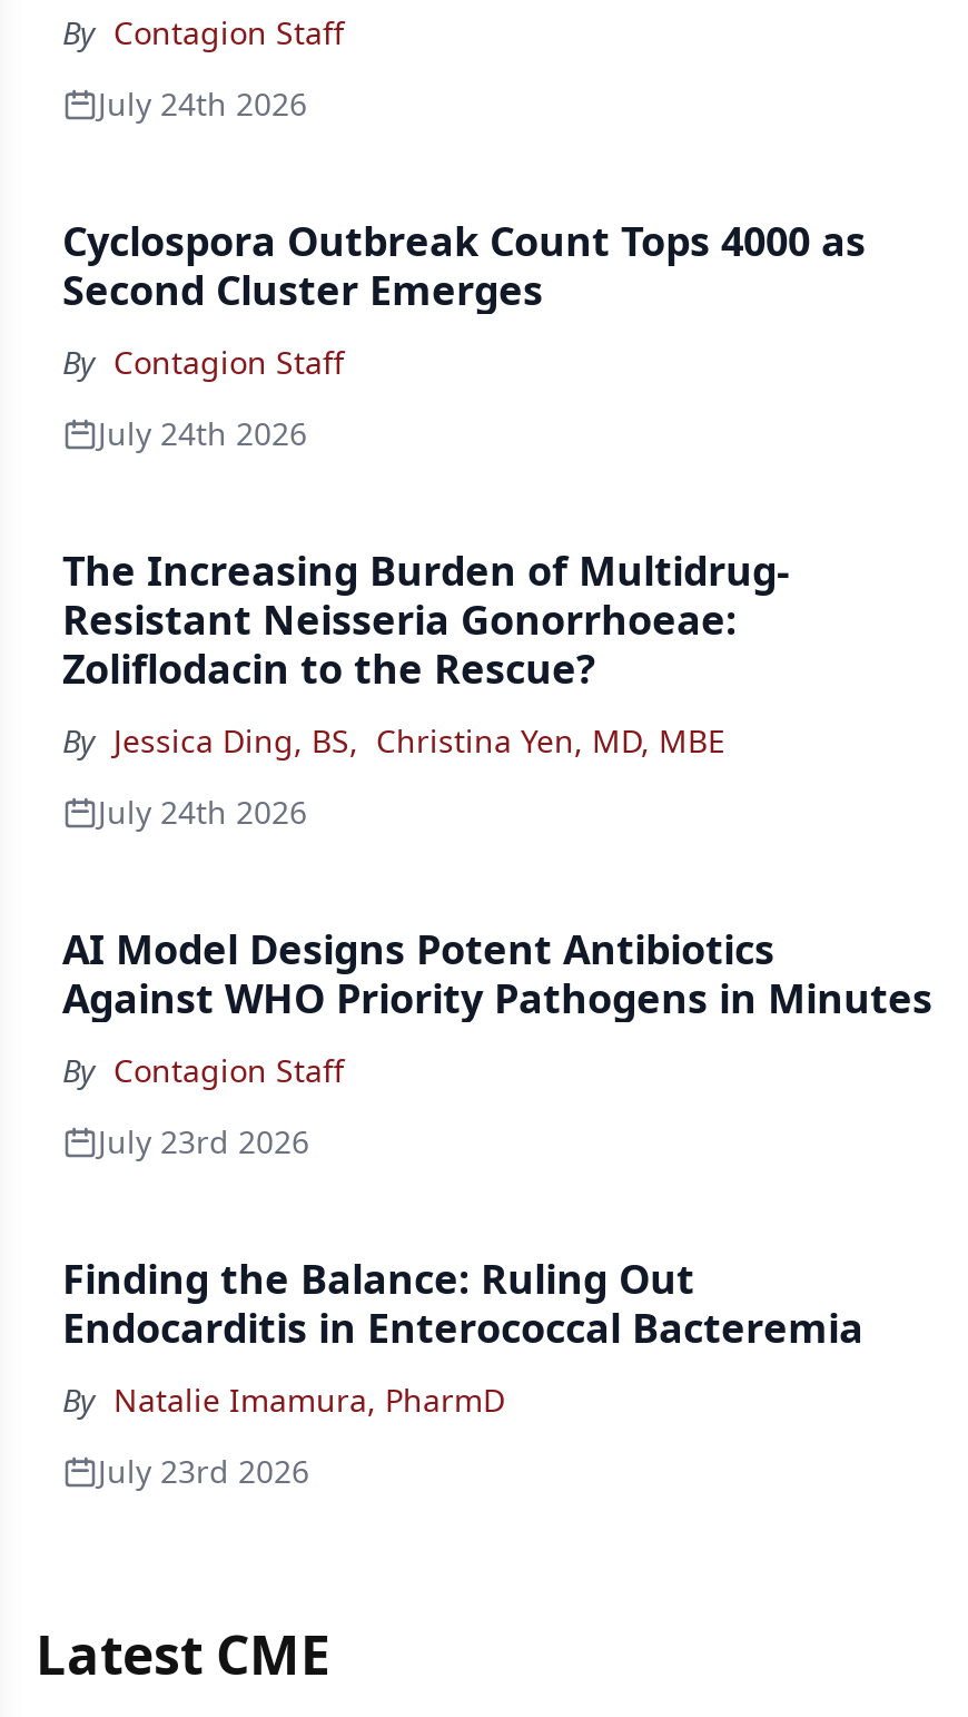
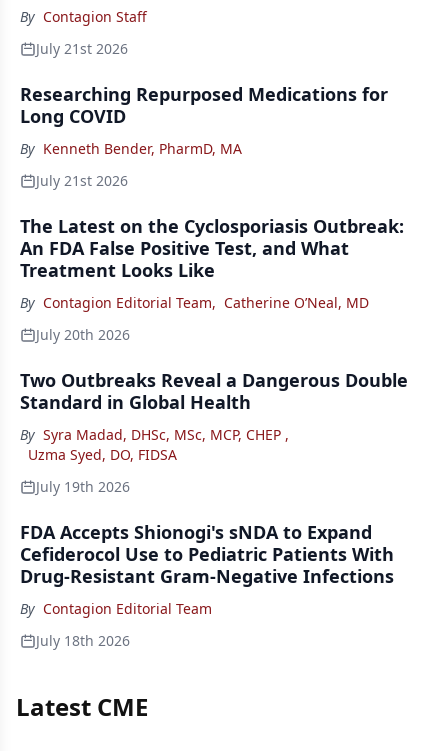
[98,82,307,125] July 24th 2026 -> [36,39,128,58] July 21st 2026
[62,214,866,316] Cyclospora Outbreak Count Tops 4000 as | Second Cluster Emerges -> [20,82,388,128] Researching Repurposed Medications for | Long COVID
[62,341,345,383] By Contagion Staff -> [20,139,242,158] By Kenneth Bender, PharmD, MA
[98,412,307,454] July 24th 2026 -> [36,171,128,190] July 21st 2026
[62,543,790,695] The Increasing Burden of Multidrug- | Resistant Neisseria Gonorrhoeae: | Zoliflodacin to the Rescue? -> [20,214,404,282] The Latest on the Cyclosporiasis Outbreak: | An FDA False Positive Test, and What | Treatment Looks Like
[62,719,725,762] By Jessica Ding, BS, Christina Yen, MD, MBE -> [20,293,369,312] By Contagion Editorial Team, Catherine O’Neal, MD
[98,791,307,833] July 24th 2026 -> [36,325,130,344] July 20th 2026
[62,922,932,1024] AI Model Designs Potent Antibiotics | Against WHO Priority Pathogens in Minutes -> [20,368,408,414] Two Outbreaks Reveal a Dangerous Double | Standard in Global Health
[62,1049,345,1091] By Contagion Staff -> [20,425,289,464] By Syra Madad, DHSc, MSc, MCP, CHEP, | Uzma Syed, DO, FIDSA
[98,1120,309,1162] July 23rd 2026 -> [36,477,130,496] July 19th 2026
[62,1252,863,1354] Finding the Balance: Ruling Out | Endocarditis in Enterococcal Bacteremia -> [20,520,394,588] FDA Accepts Shionogi's sNDA to Expand | Cefiderocol Use to Pediatric Patients With | Drug-Resistant Gram-Negative Infections
[62,1378,505,1421] By Natalie Imamura, PharmD -> [20,599,212,618] By Contagion Editorial Team
[98,1450,309,1492] July 23rd 2026 -> [36,631,130,650] July 18th 2026

